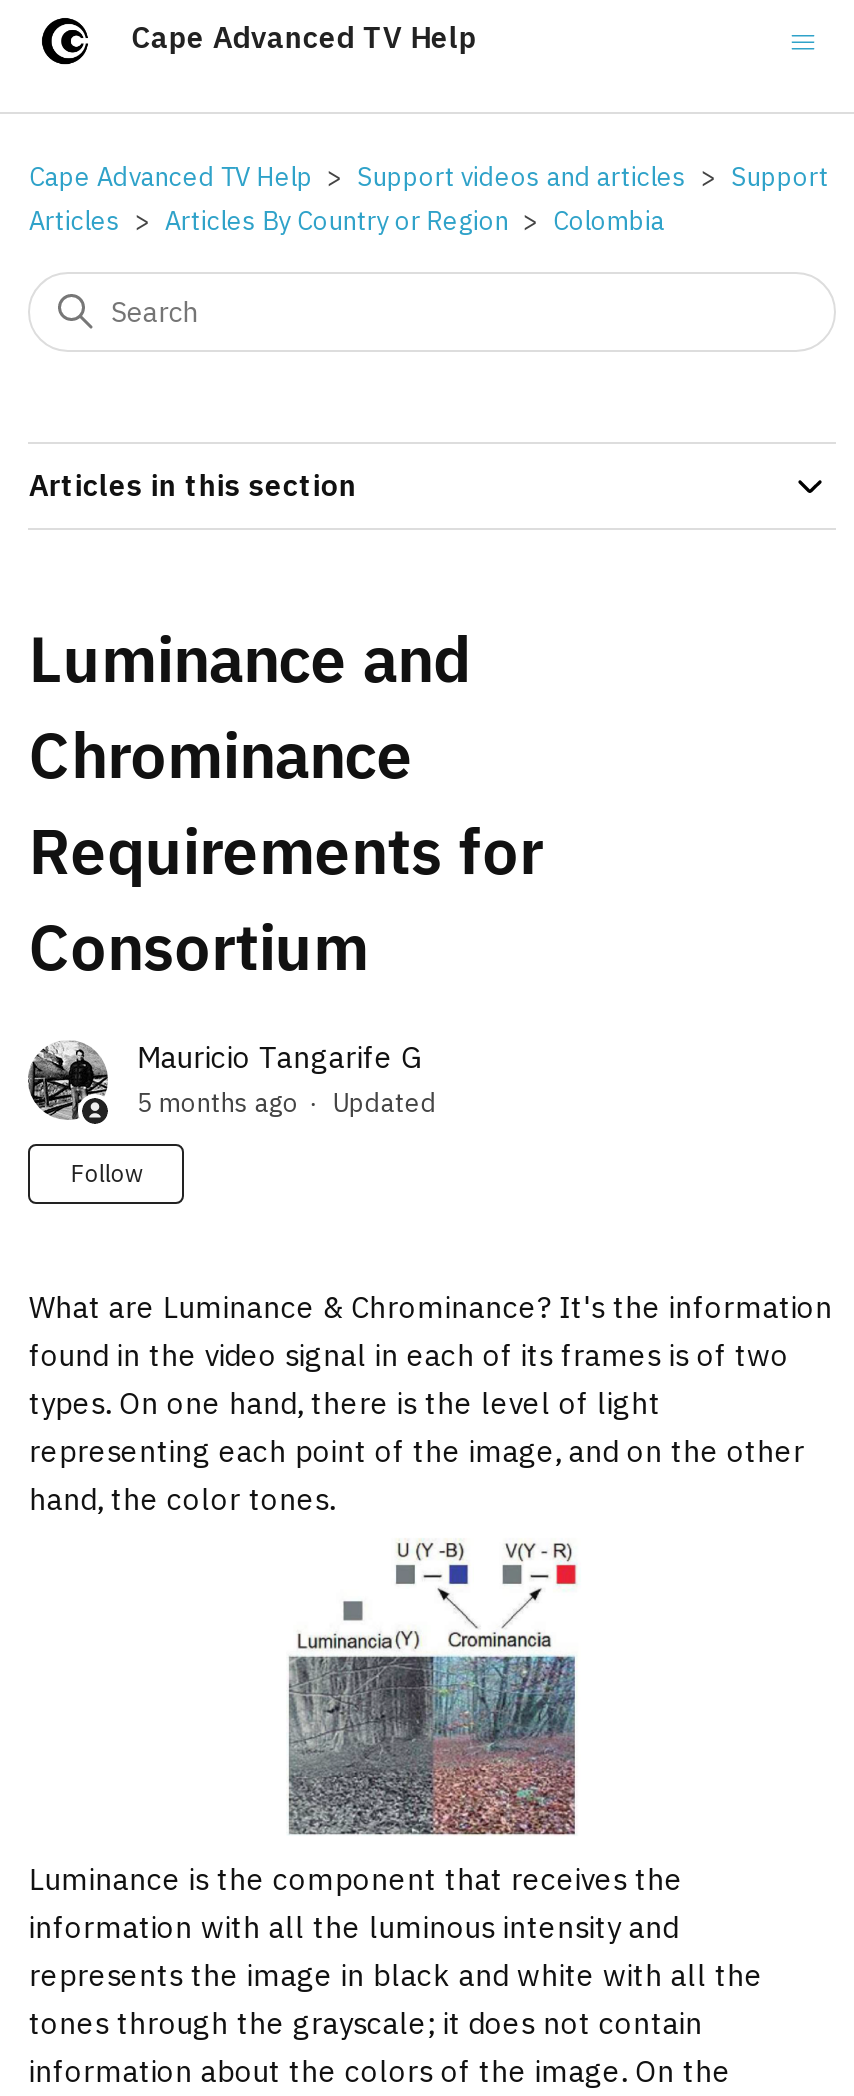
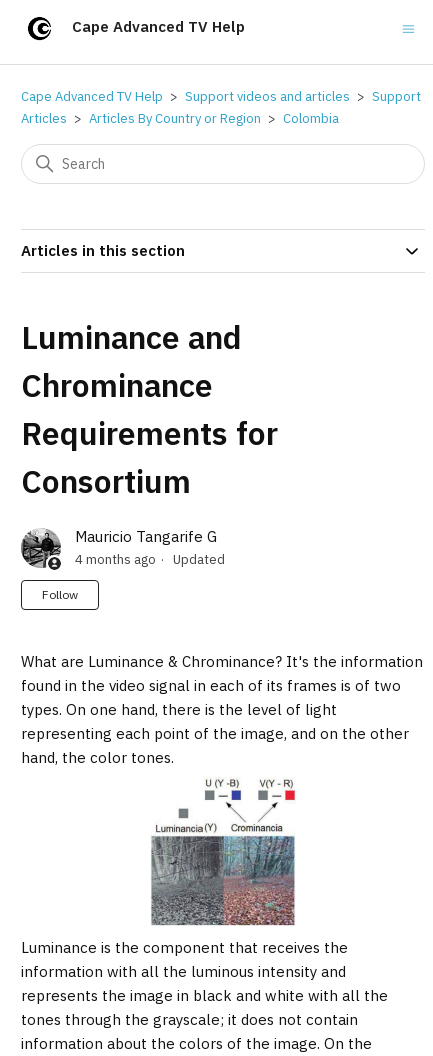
[137,1087,437,1121] 5 months ago Updated -> [75,551,225,568] 4 months ago Updated

